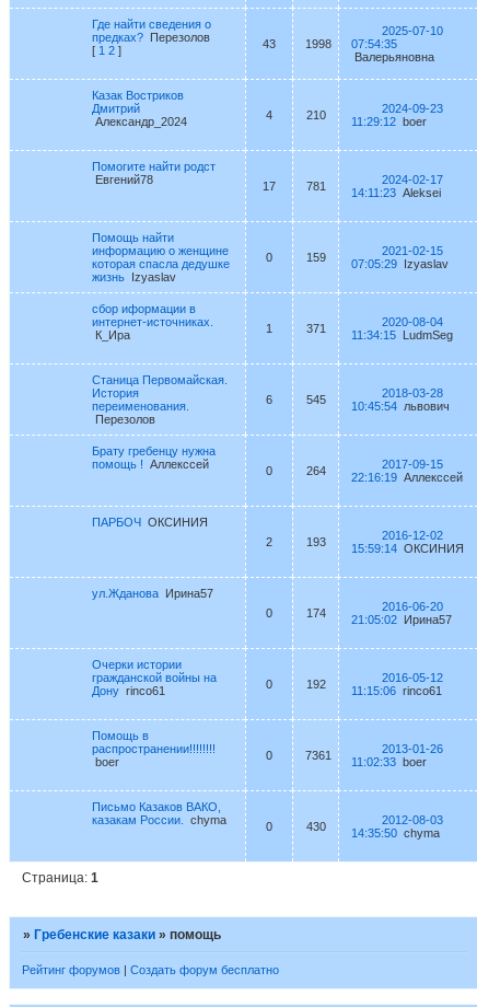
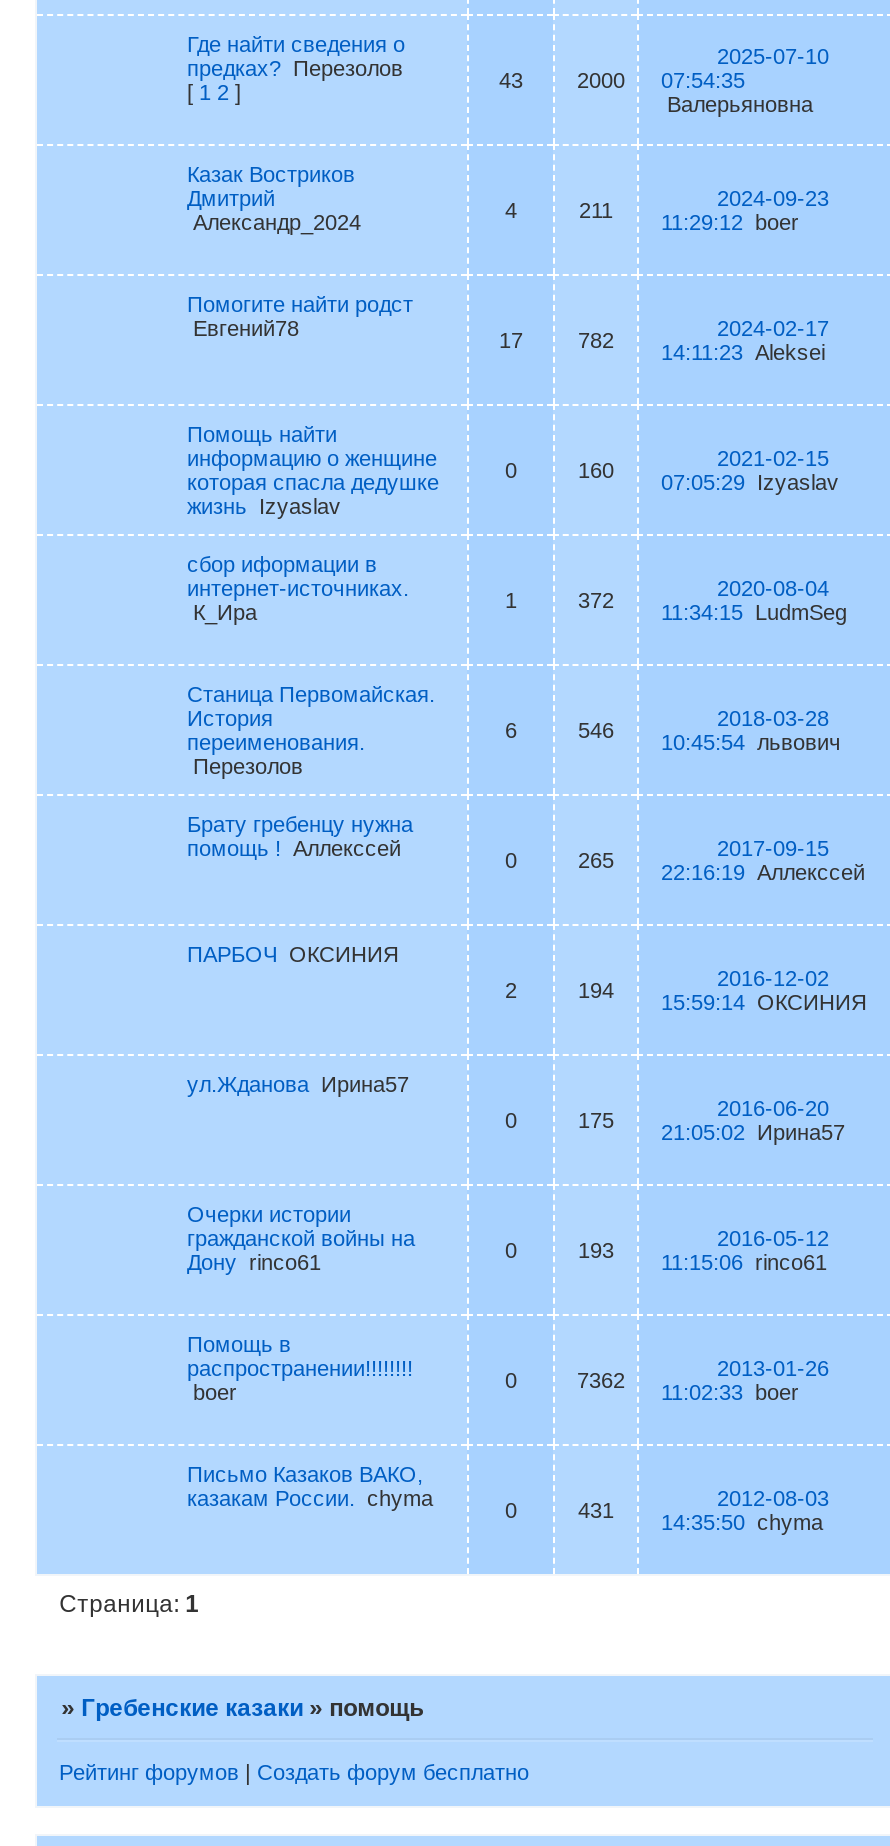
[305,37,397,50] 1998 07:54:35 -> [577,68,745,92] 2000 07:54:35
[306,108,427,128] 210 11:29:12 boer -> [579,198,799,234] 211 11:29:12 boer
[306,179,441,199] 781 14:11:23 Aleksei -> [578,328,825,364] 782 14:11:23 Aleksei
[306,251,449,270] 159 07:05:29 Izyaslav -> [578,458,839,494] 160 07:05:29 Izyaslav
[306,322,453,341] 371 11:34:15 LudmSeg -> [578,588,847,624] 372 11:34:15 LudmSeg
[306,393,450,413] 545 10:45:54 львович -> [578,718,841,754] 546 10:45:54 львович
[306,464,463,484] 264 22:16:19 Аллекссей -> [578,848,865,884] 265 22:16:19 Аллекссей
[306,535,464,555] 193 15:59:14 ОКСИНИЯ -> [578,978,867,1014] 194 15:59:14 ОКСИНИЯ
[306,606,452,626] 174 21:05:02 Ирина57 -> [578,1108,845,1144] 175 21:05:02 Ирина57
[306,677,442,697] 192 11:15:06 rinco61 -> [578,1238,827,1274] 193 11:15:06 rinco61
[305,749,427,768] 7361 11:02:33 boer -> [577,1368,799,1404] 7362 11:02:33 boer
[306,820,440,839] 430 14:35:50 chyma -> [578,1498,823,1534] 431 14:35:50 chyma

